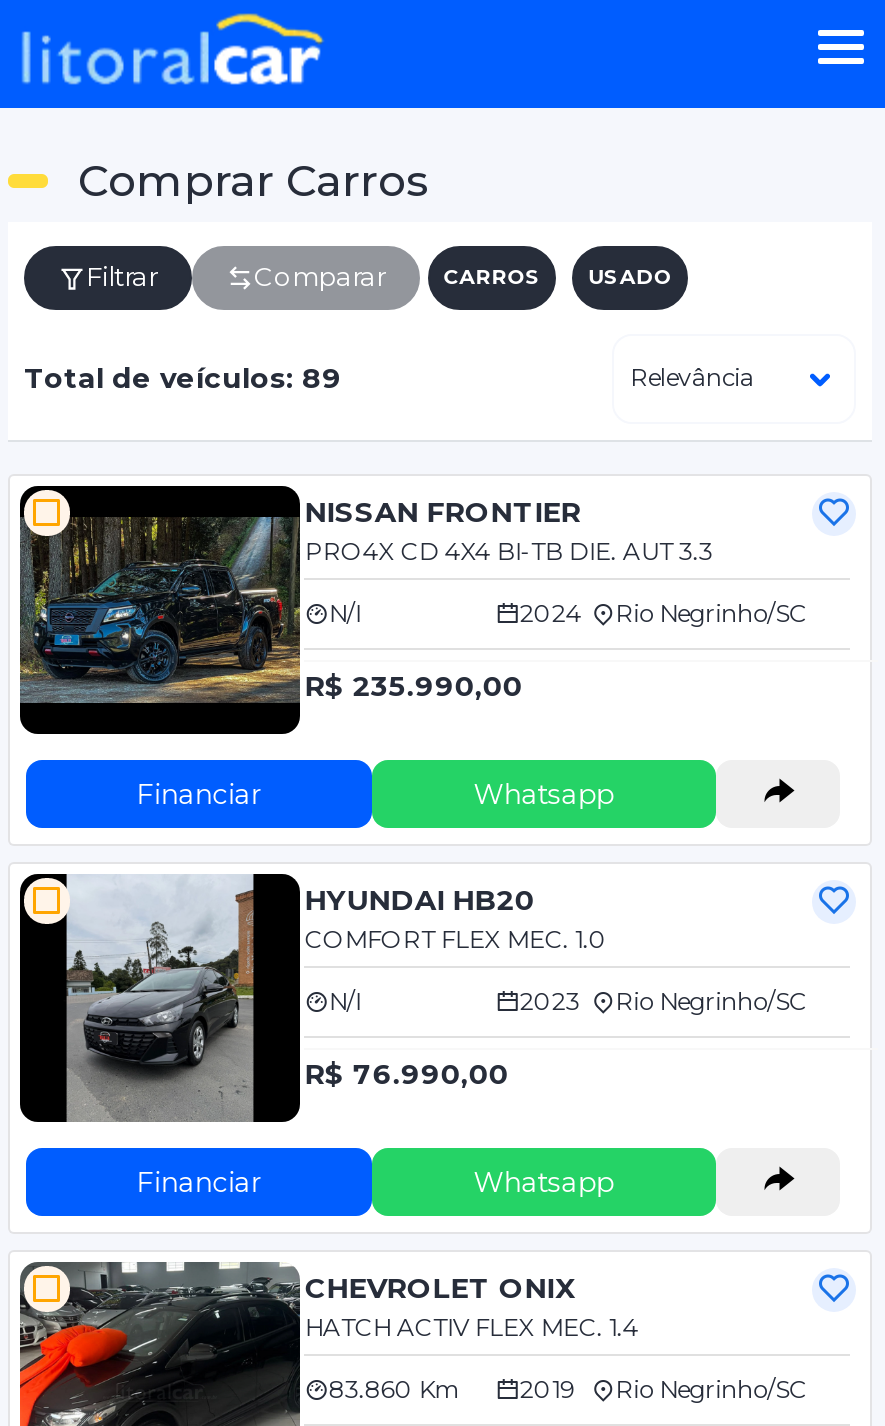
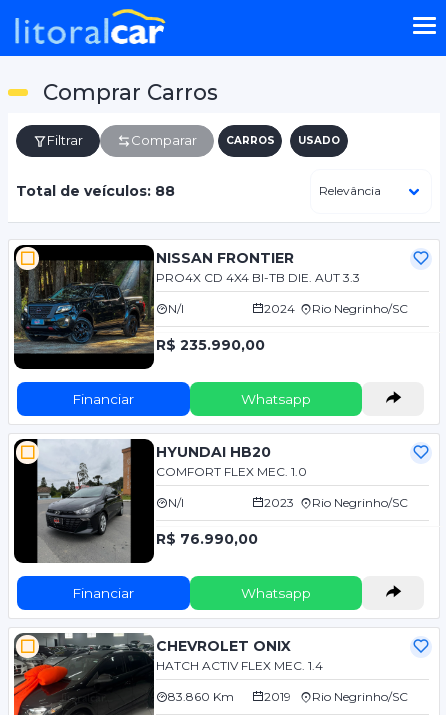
[24,359,342,395] Total de veículos: 89 -> [16,181,175,199] Total de veículos: 88

